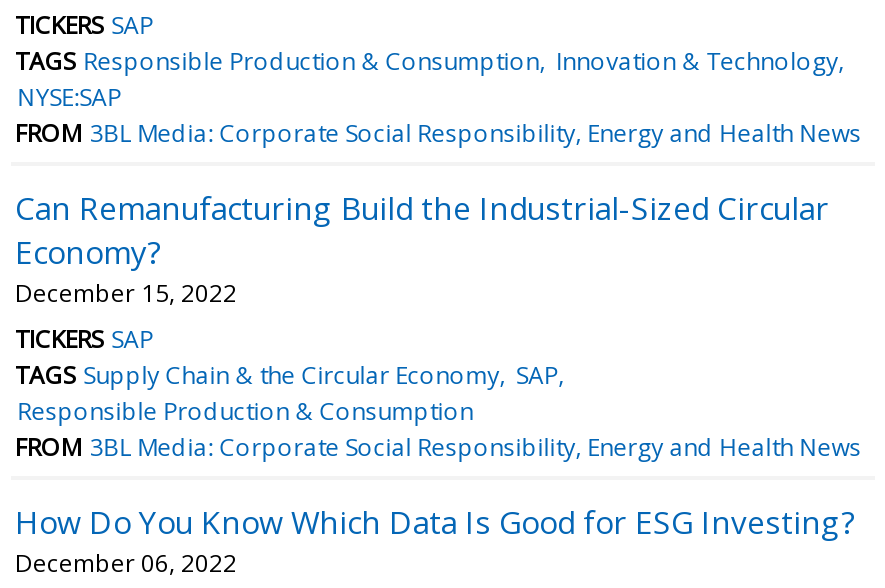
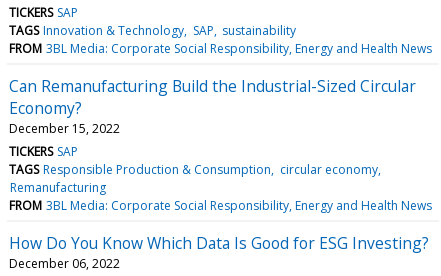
[15,44,838,114] TAGS Responsible Production & Consumption Innovation & Technology | NYSE:SAP -> [9,22,296,39] TAGS Innovation & Technology SAP sustainability
[15,358,558,428] TAGS Supply Chain & the Circular Economy SAP | Responsible Production & Consumption -> [9,161,378,196] TAGS Responsible Production & Consumption circular economy | Remanufacturing

